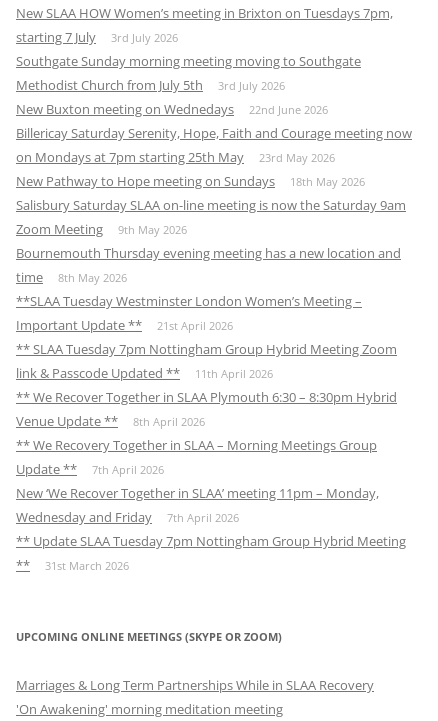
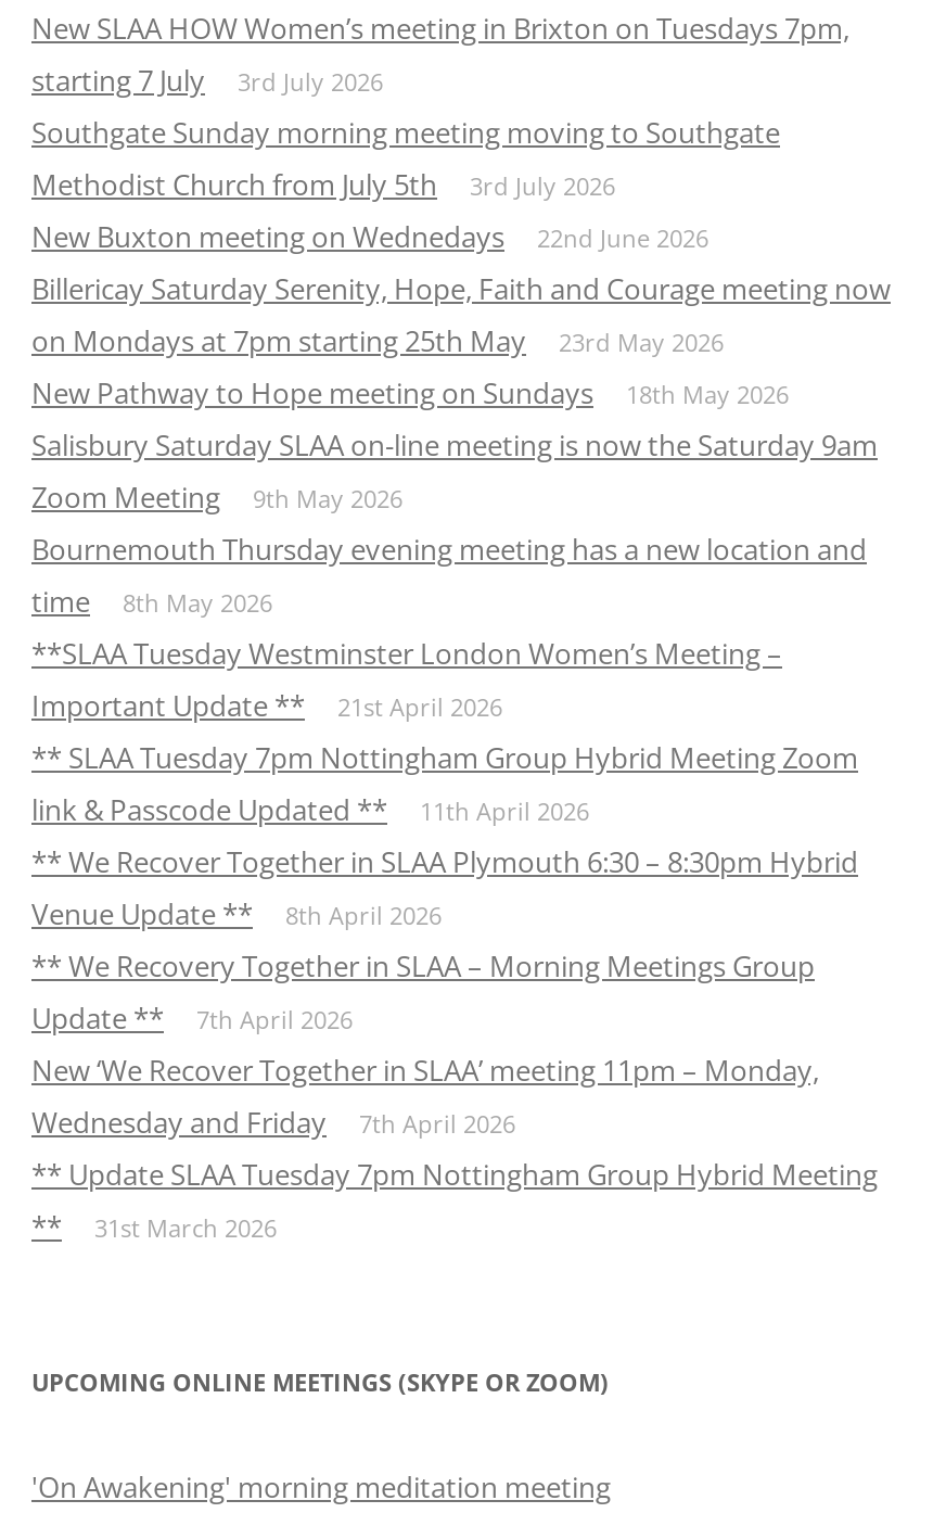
[16,676,374,694] Marriages & Long Term Partnerships While in SLAA Recovery -> none

